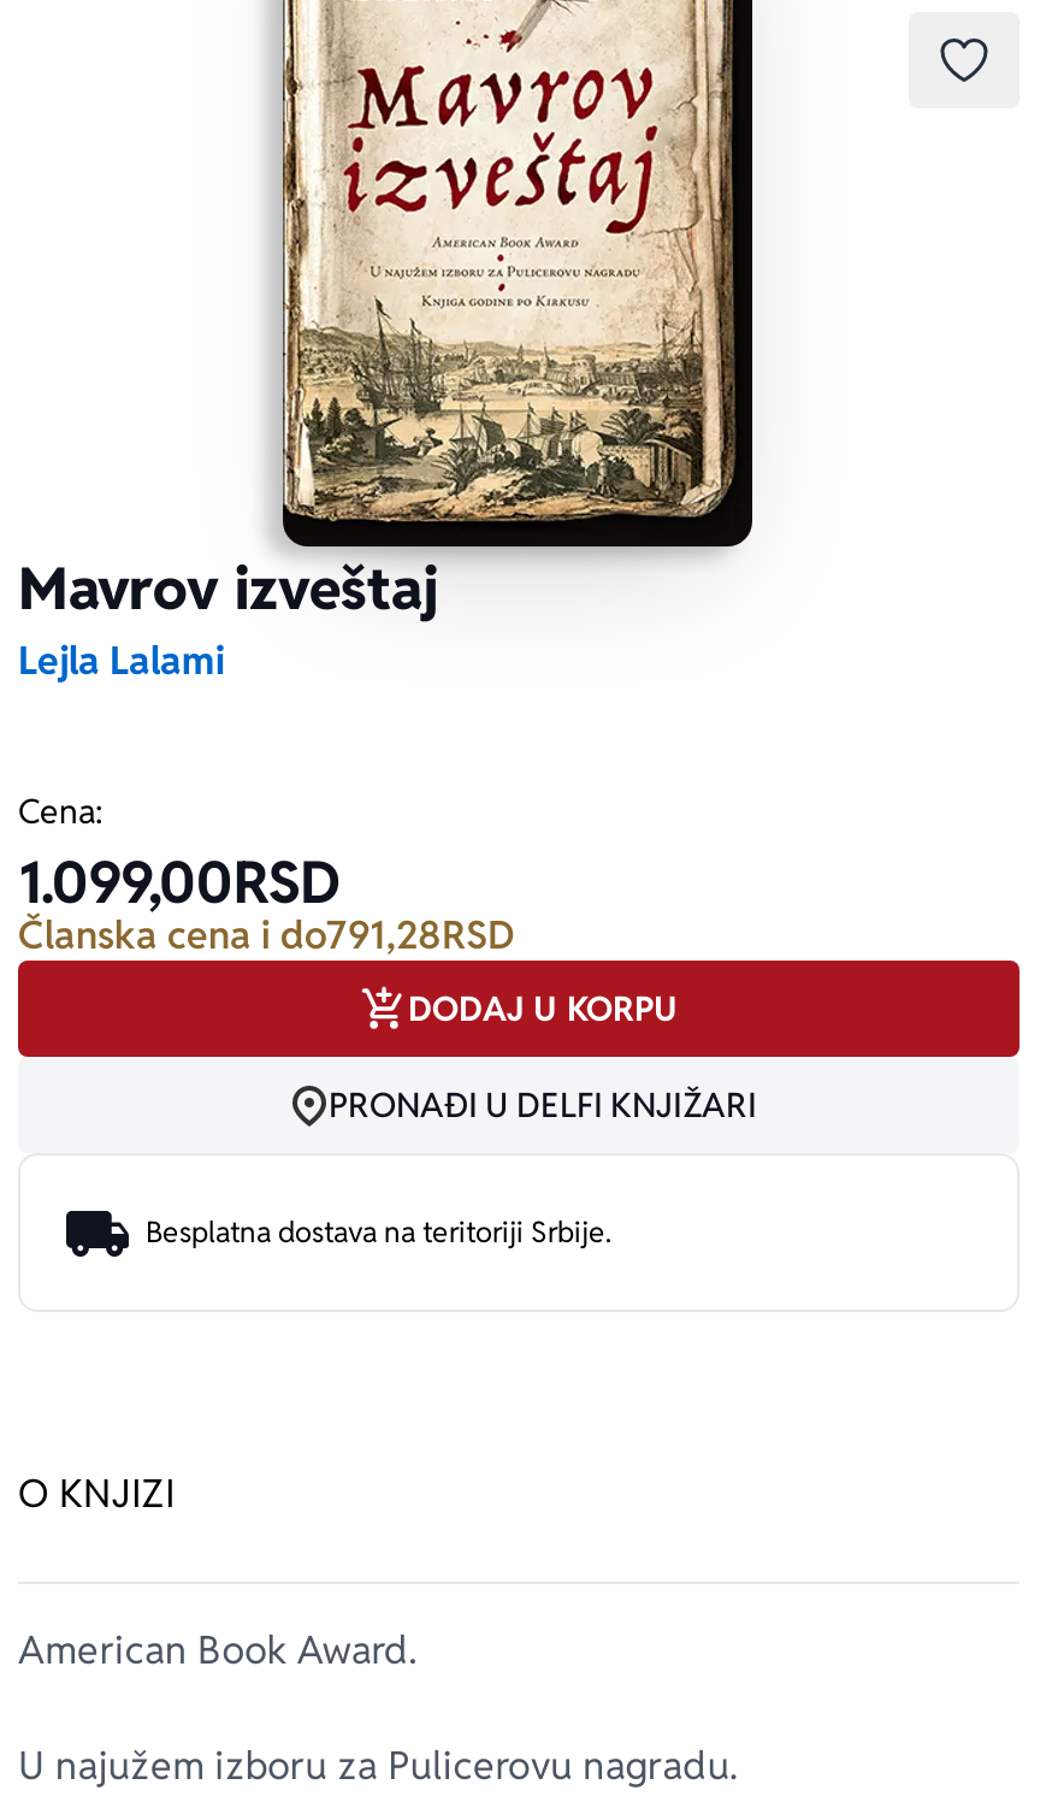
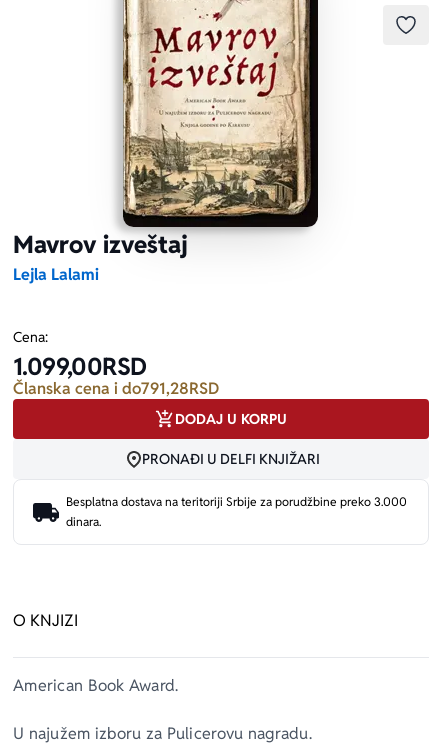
[146,1213,610,1249] Besplatna dostava na teritoriji Srbije. -> [66,494,407,529] Besplatna dostava na teritoriji Srbije za porudžbine preko 3.000 | dinara.

